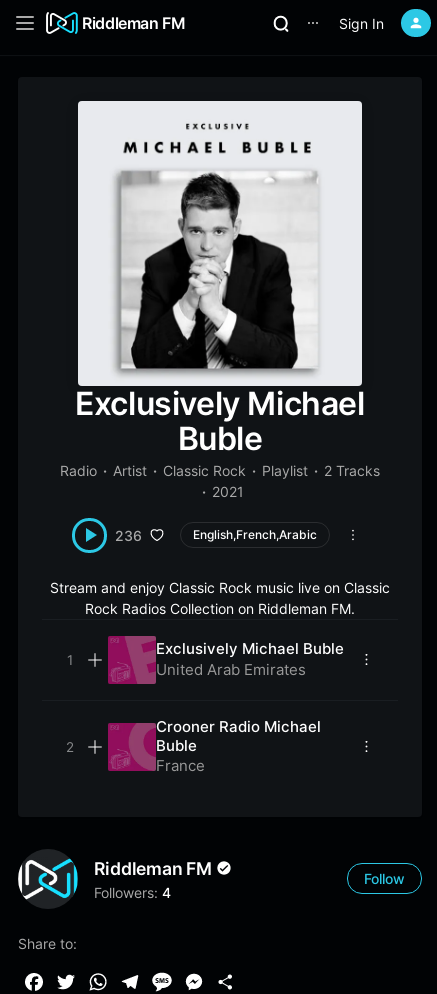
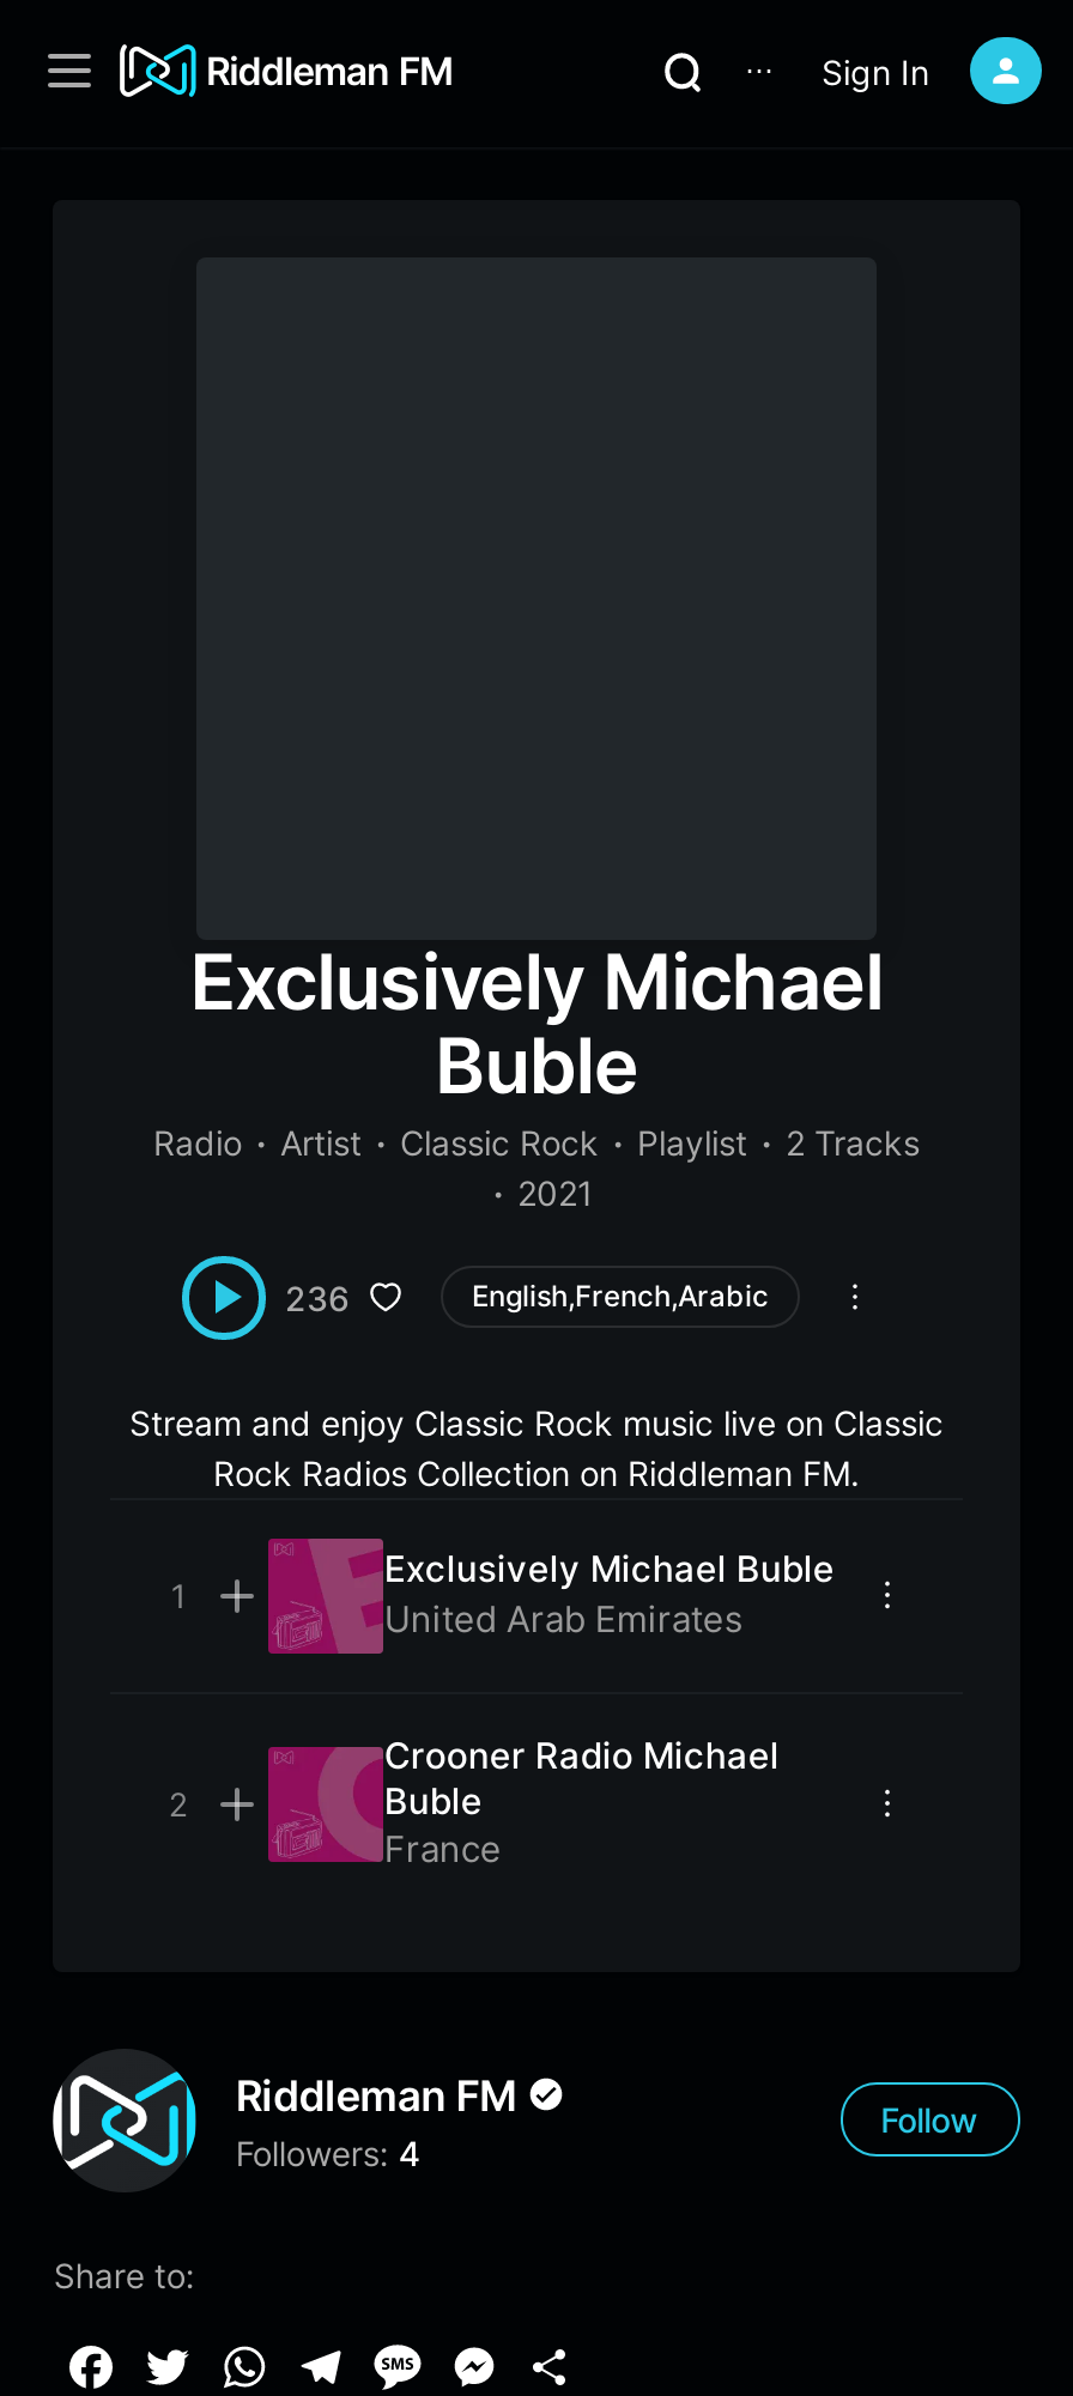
[77,100,363,381] [image] -> none

